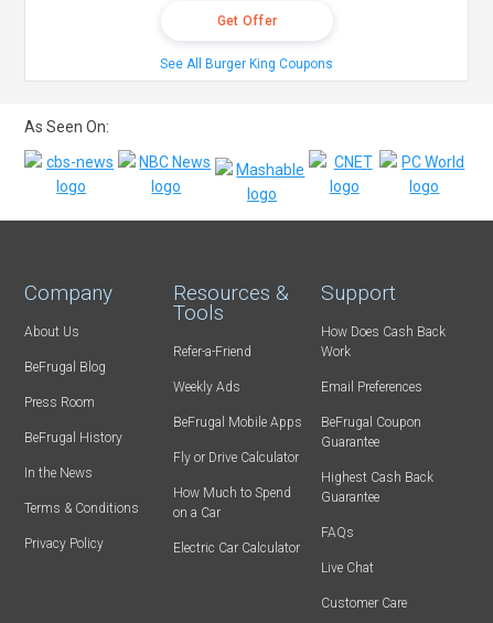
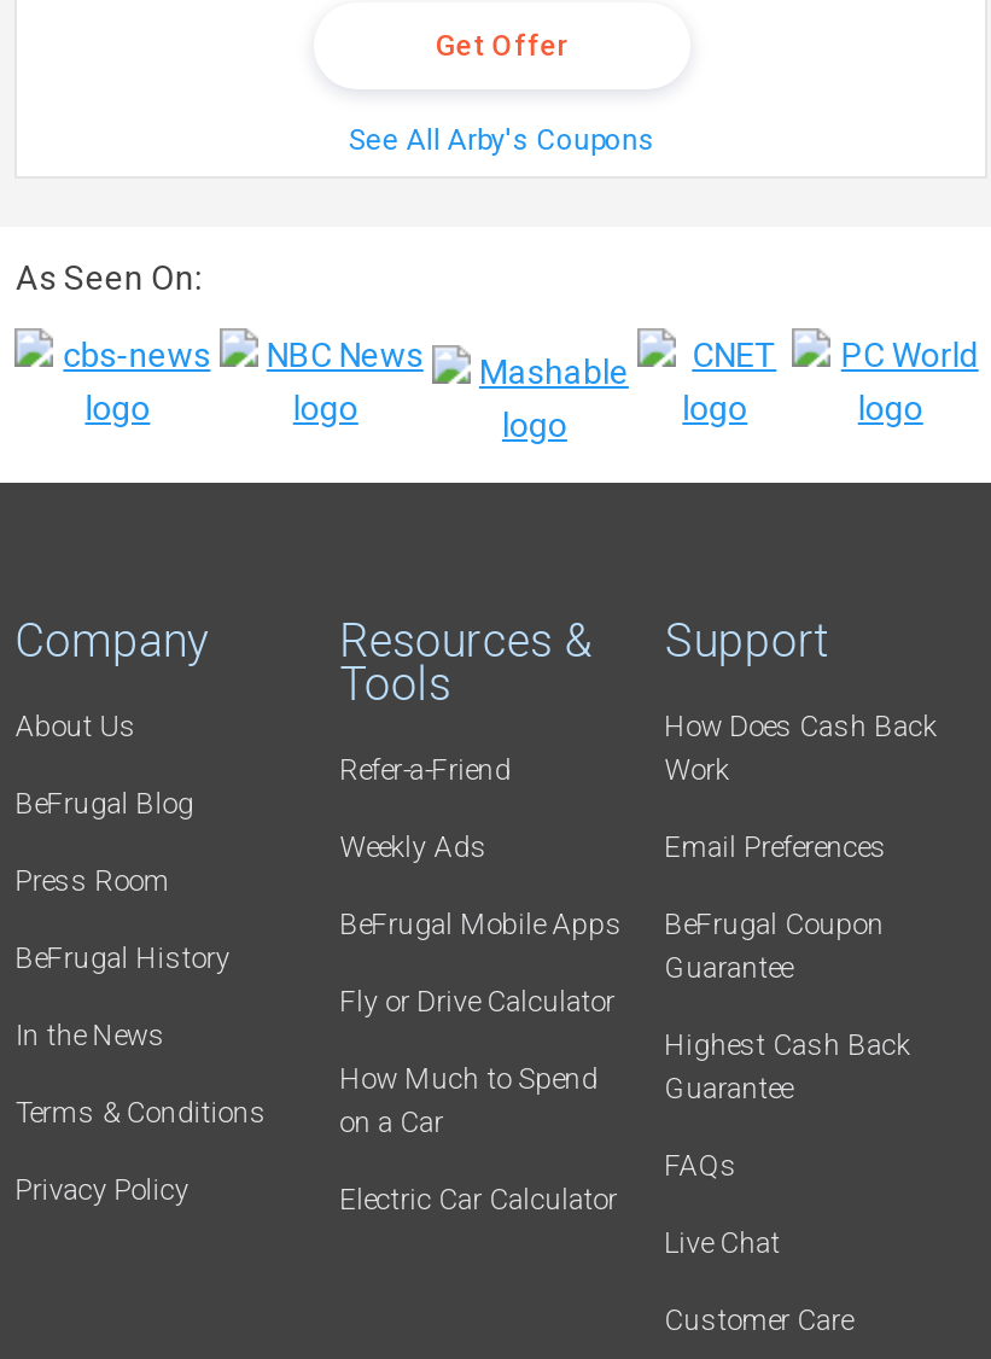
[160,56,334,72] See All Burger King Coupons -> [349,124,655,157] See All Arby's Coupons

